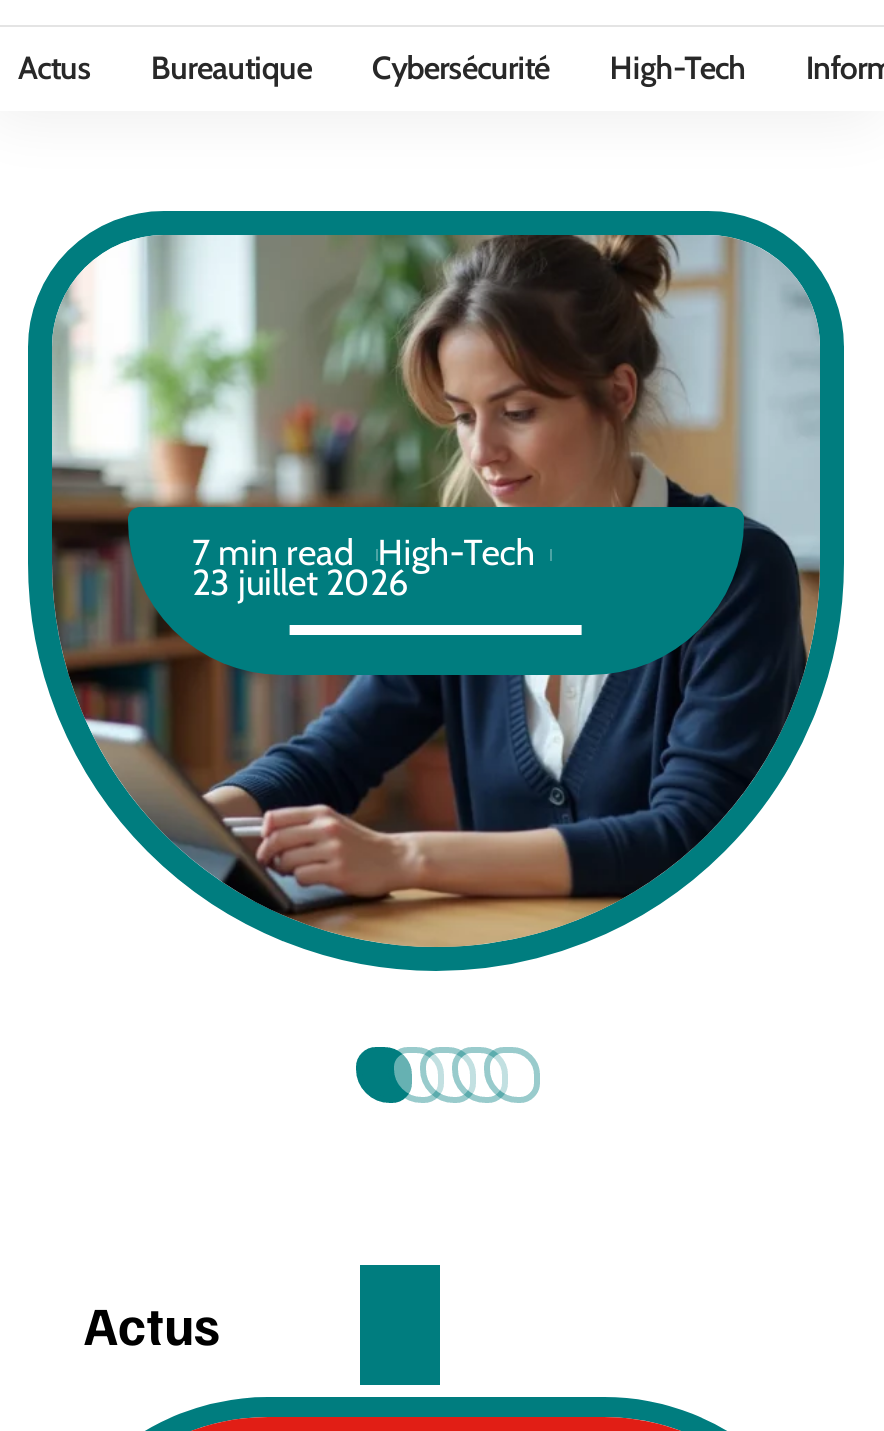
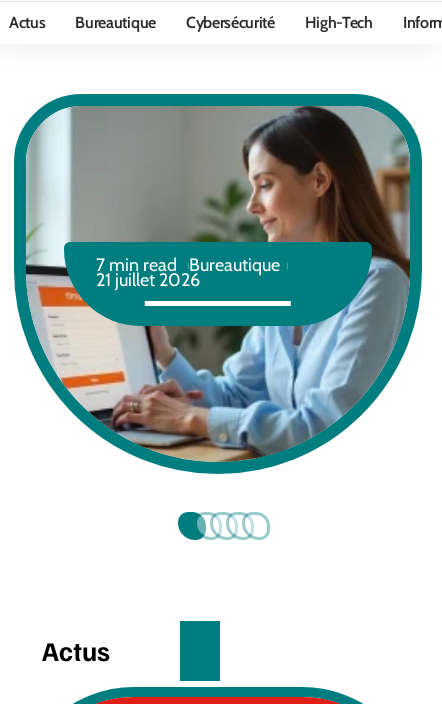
[50,233,822,947] [image] | 7 min read High-Tech -> [25,105,411,462] [image] | 7 min read Bureautique
[192,561,408,605] 23 juillet 2026 -> [96,269,200,291] 21 juillet 2026

